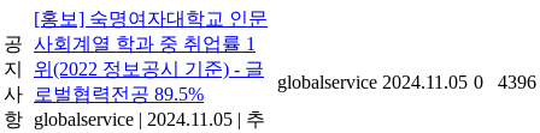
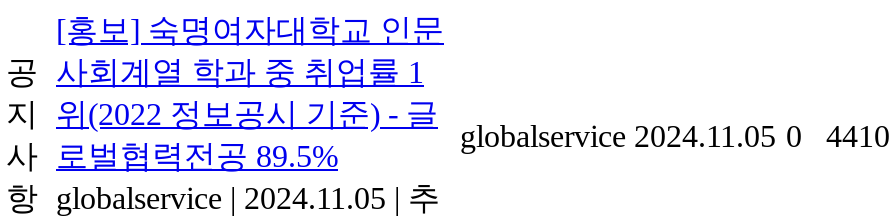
[277,72,536,92] globalservice 2024.11.05 0 4396 -> [460,119,890,153] globalservice 2024.11.05 0 4410

